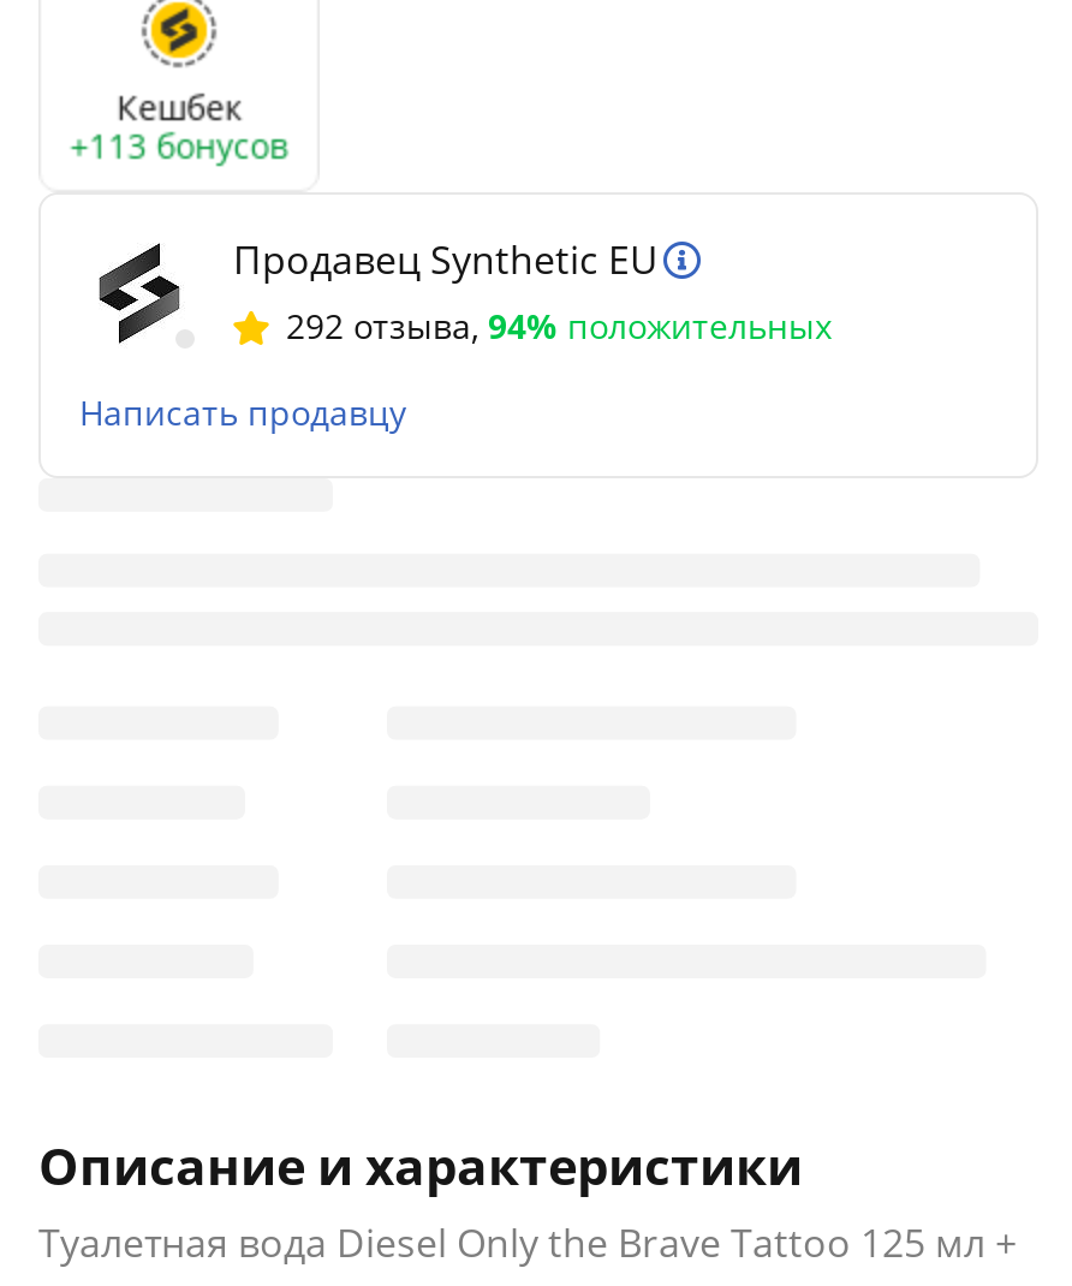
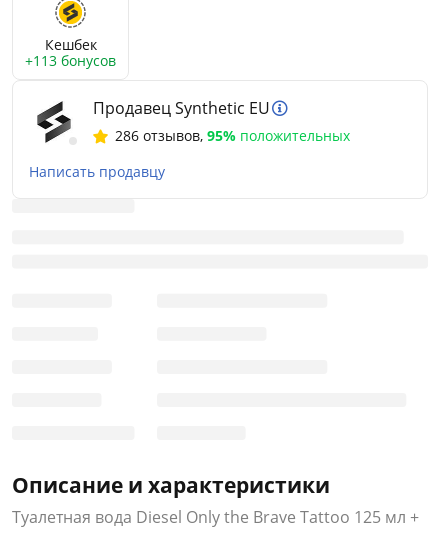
[286,303,832,349] 292 отзыва, 94% положительных -> [115,126,350,145] 286 отзывов, 95% положительных

